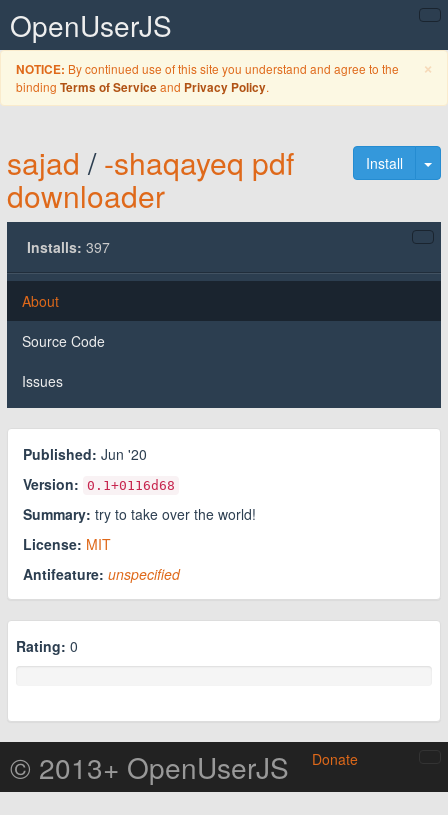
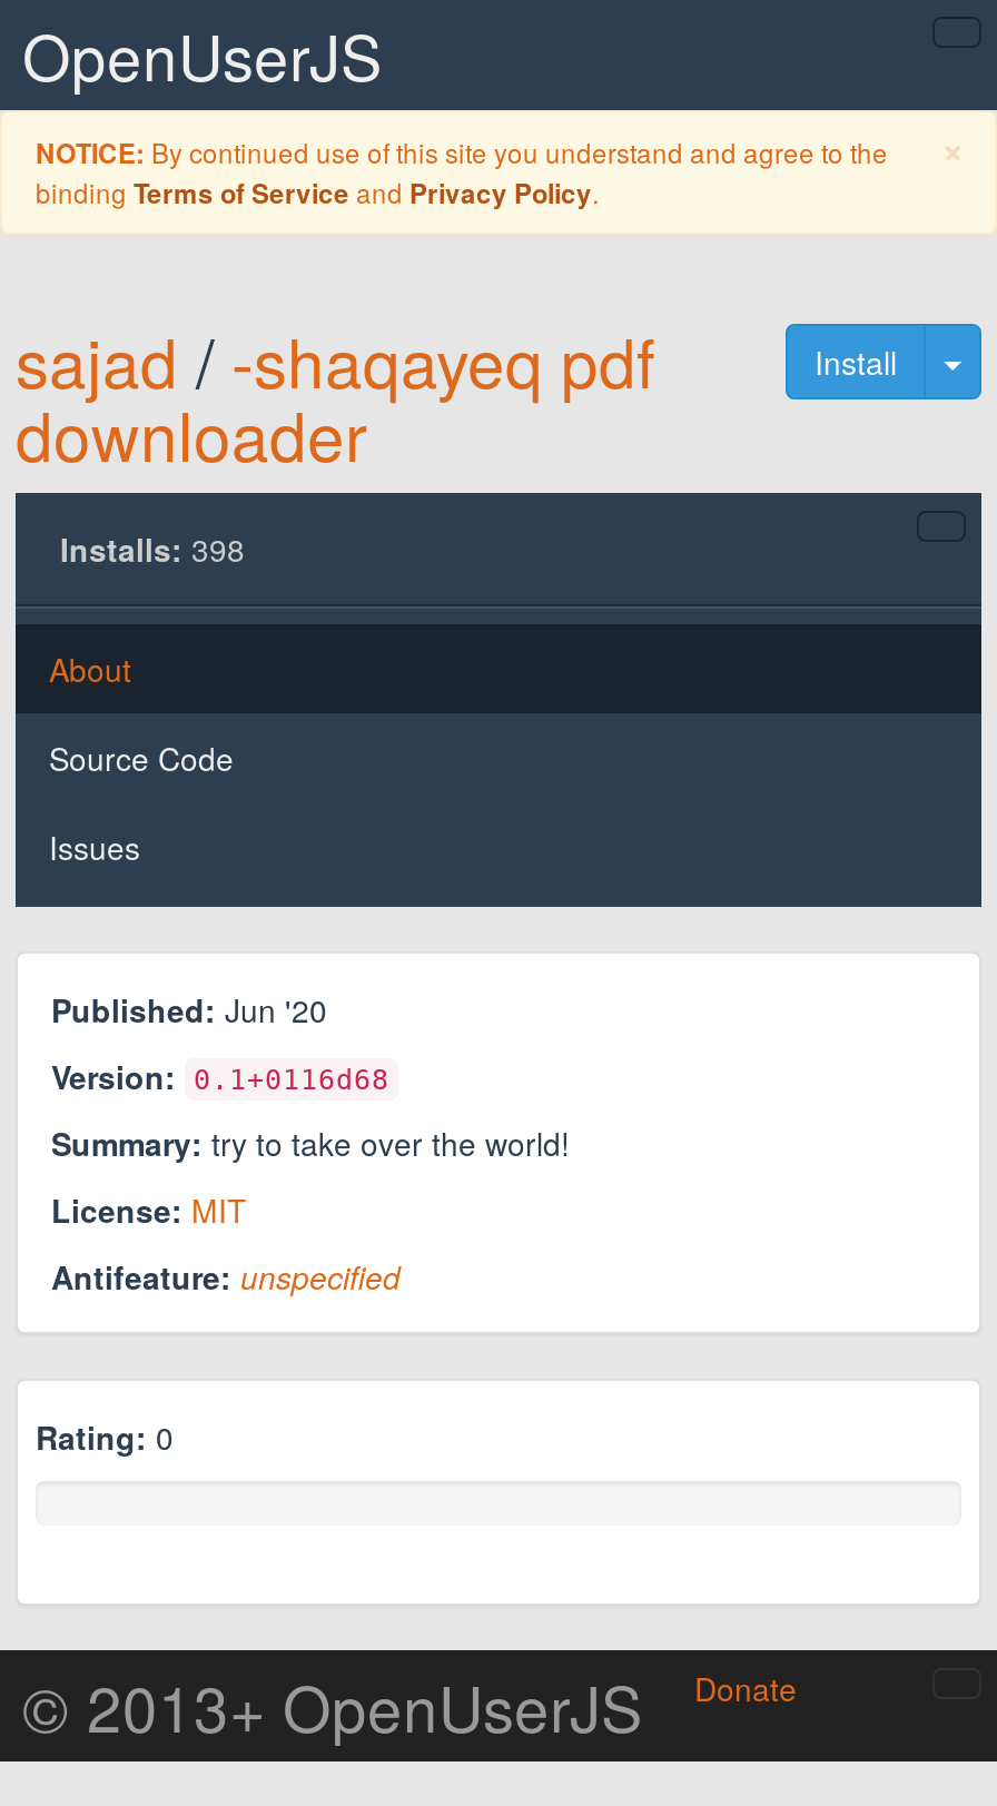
[27,237,110,257] Installs: 397 -> [60,526,245,571] Installs: 398

